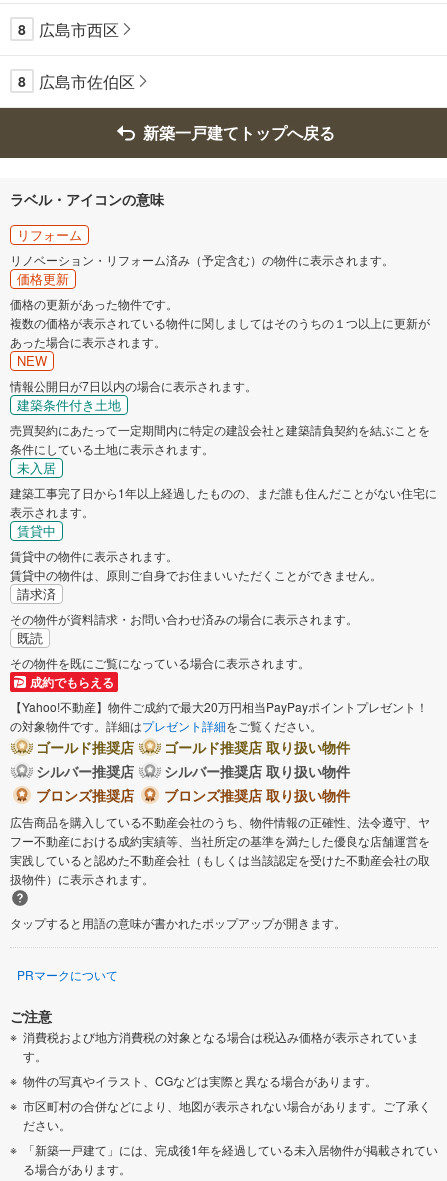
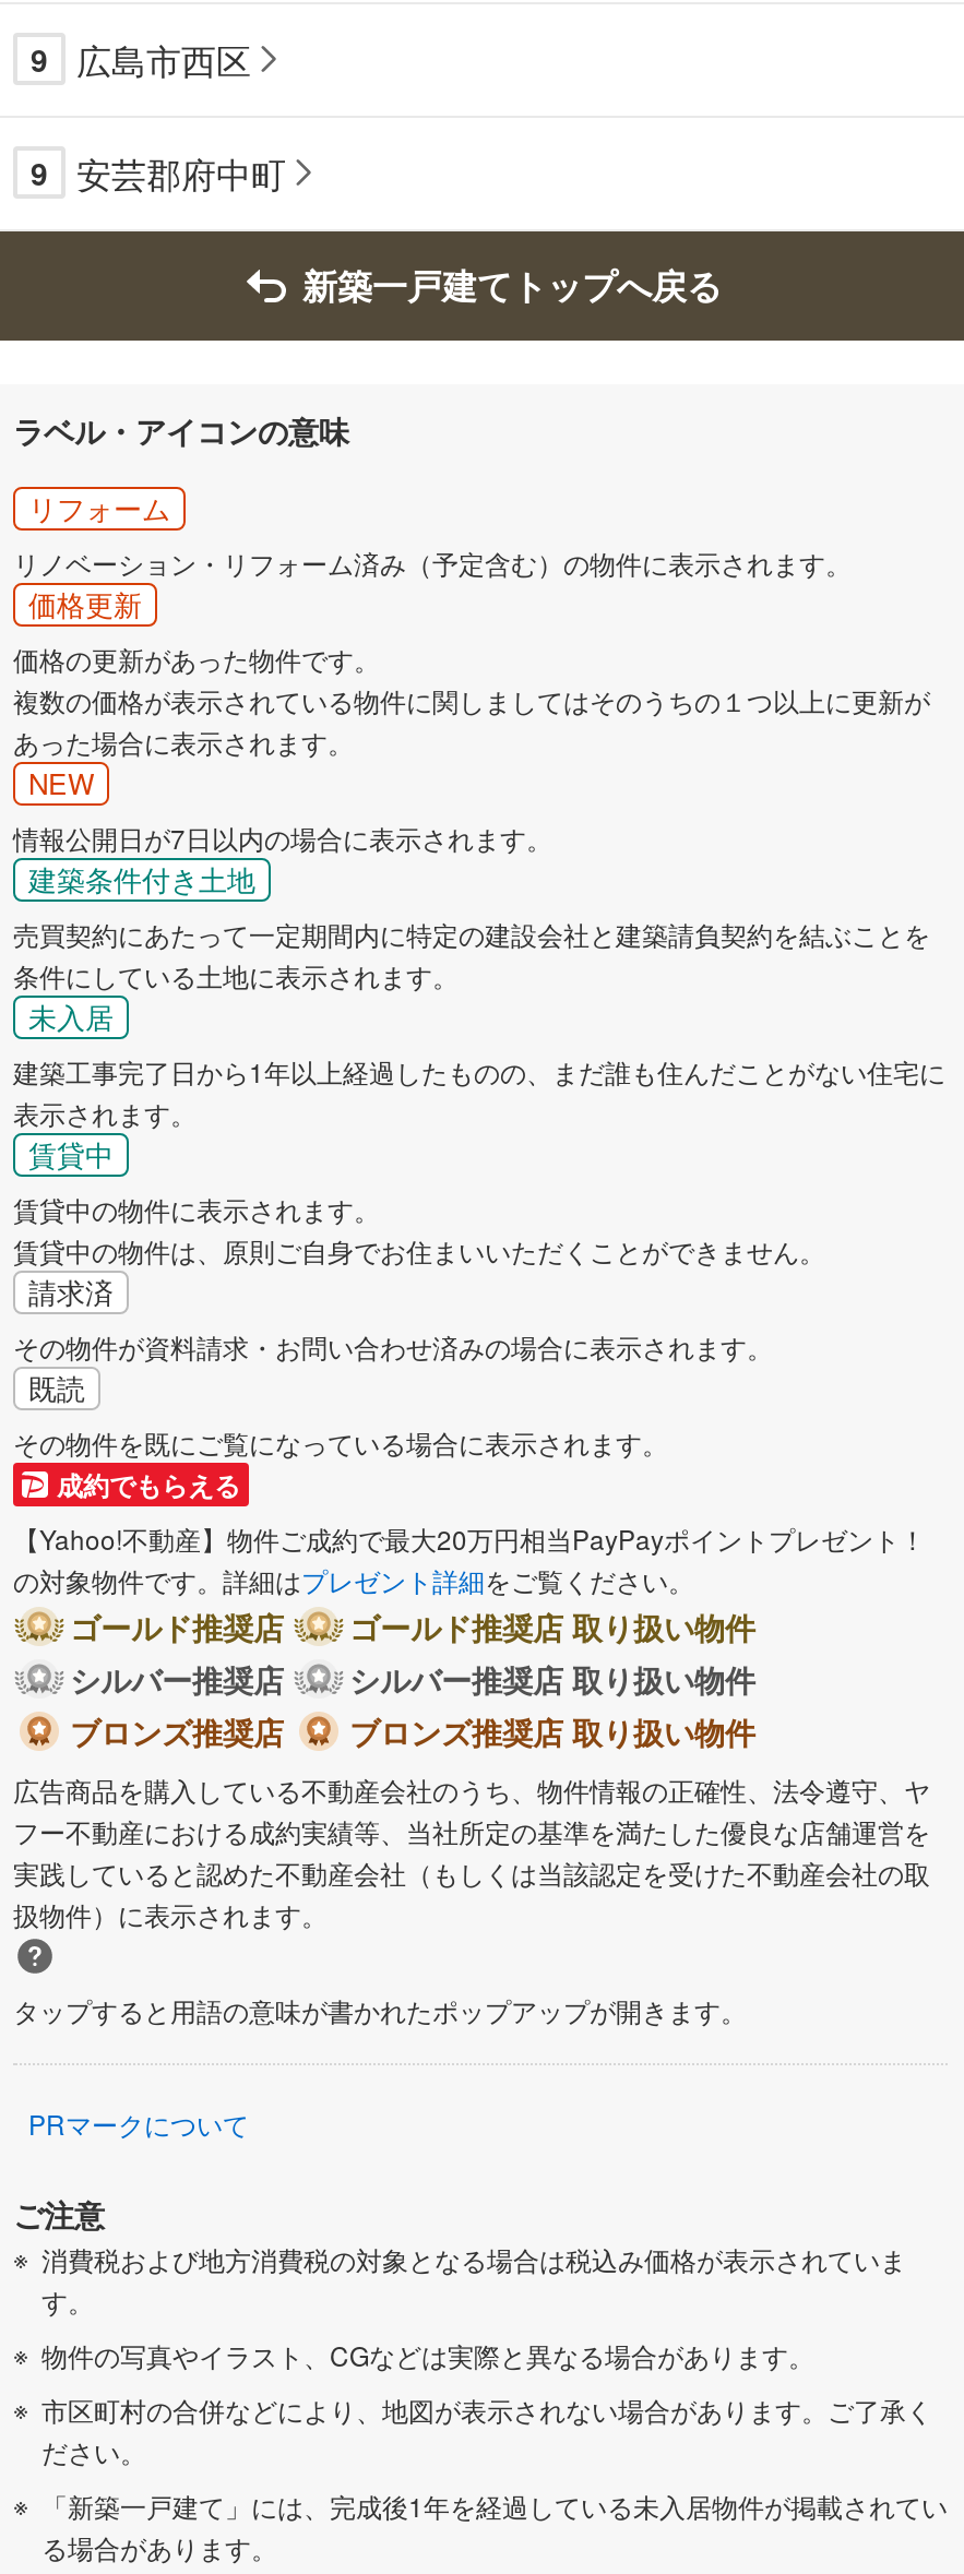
[18,18,119,41] 8 広島市西区 -> [31,34,251,85] 9 広島市西区
[18,70,135,93] 8 | 広島市佐伯区 -> [31,148,286,198] 9 | 安芸郡府中町

